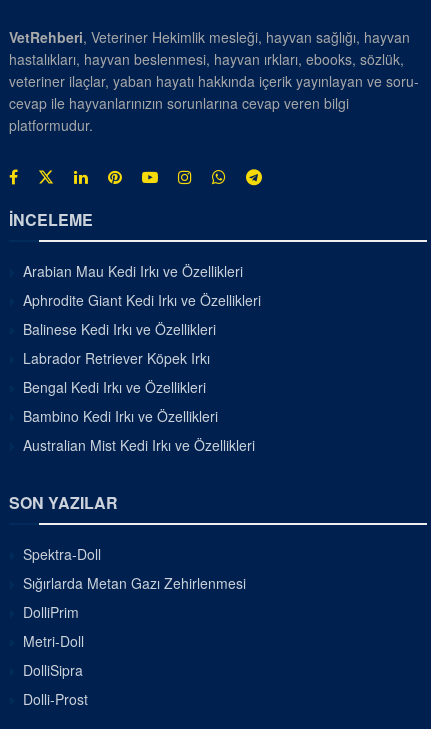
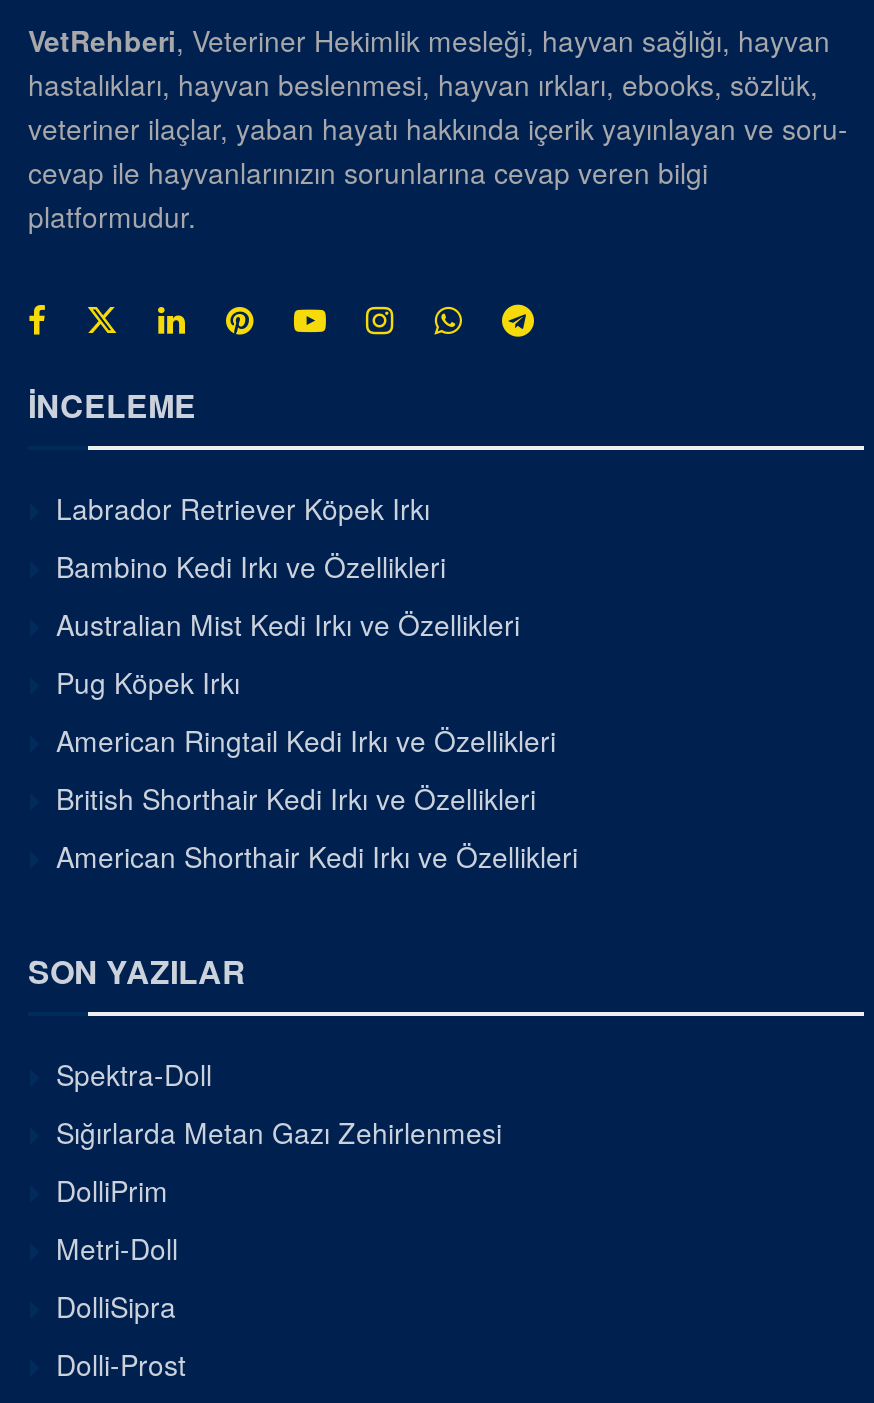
[23,260,261,338] Arabian Mau Kedi Irkı ve Özellikleri | Aphrodite Giant Kedi Irkı ve Özellikleri | Balinese Kedi Irkı ve Özellikleri -> none
moved [23,347,210,367] -> [56,487,430,527]: Labrador Retriever Köpek Irkı
[23,376,206,396] Bengal Kedi Irkı ve Özellikleri -> none
moved [23,405,255,454] -> [56,545,520,643]: Bambino Kedi Irkı ve Özellikleri | Australian Mist Kedi Irkı ve Özellikleri
none -> [56,661,578,875] Pug Köpek Irkı | American Ringtail Kedi Irkı ve Özellikleri | British Shorthair Kedi Irkı ve Özellikleri | American Shorthair Kedi Irkı ve Özellikleri

